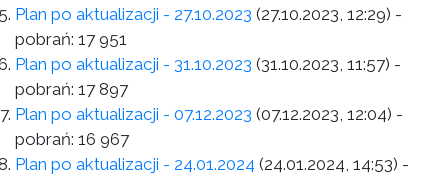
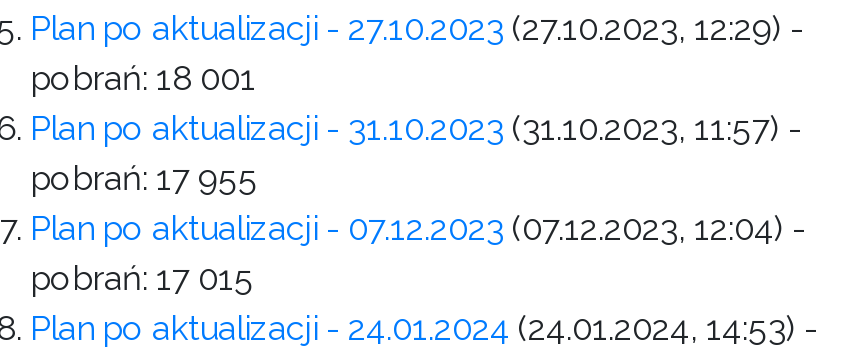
[15,29,127,49] pobrań: 17 951 -> [30,58,256,98] pobrań: 18 001
[15,79,128,99] pobrań: 17 897 -> [30,158,258,198] pobrań: 17 955
[15,129,129,149] pobrań: 16 967 -> [30,258,254,298] pobrań: 17 015

